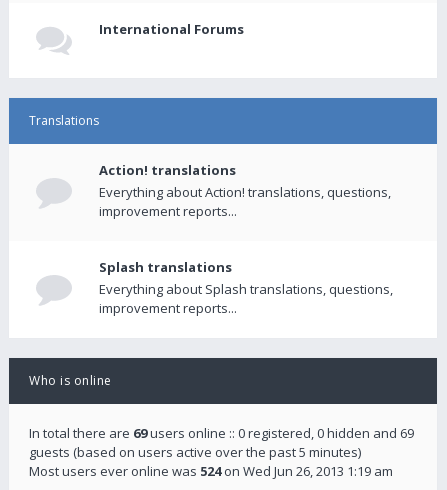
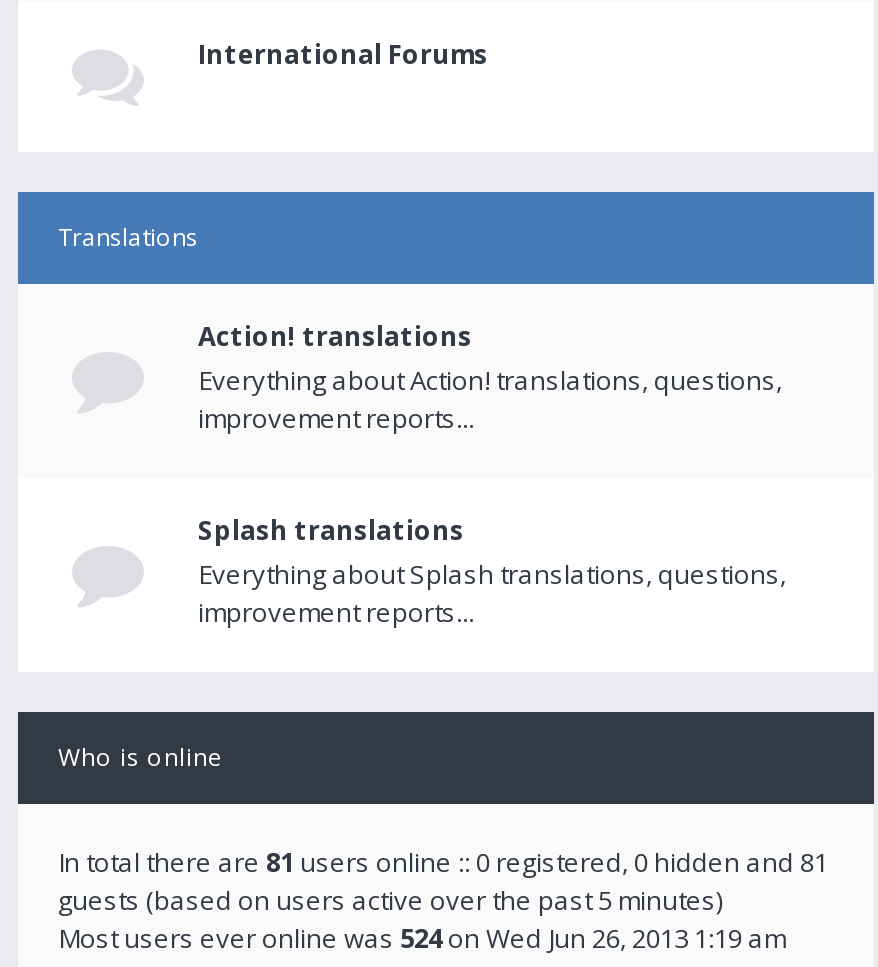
[29,424,414,442] In total there are 69 users online :: 0 registered, 0 hidden and 69 -> [58,844,828,880] In total there are 81 users online :: 0 registered, 0 hidden and 81

